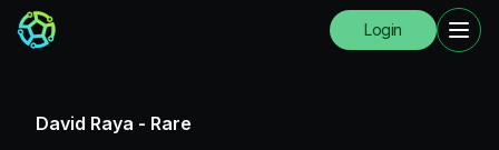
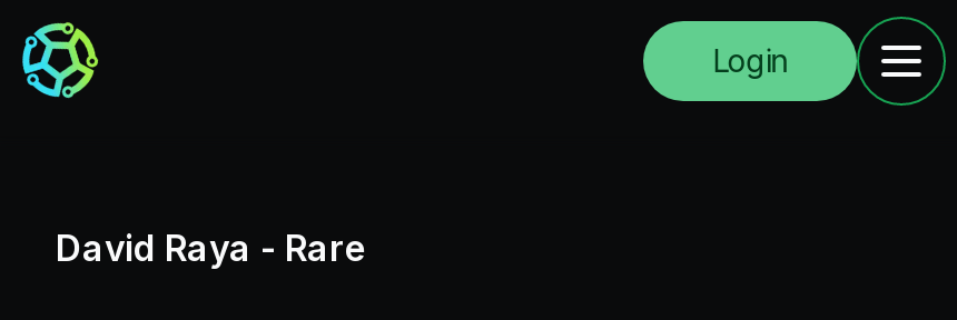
[18,11,55,49] [image] -> [24,23,98,99] [image]

